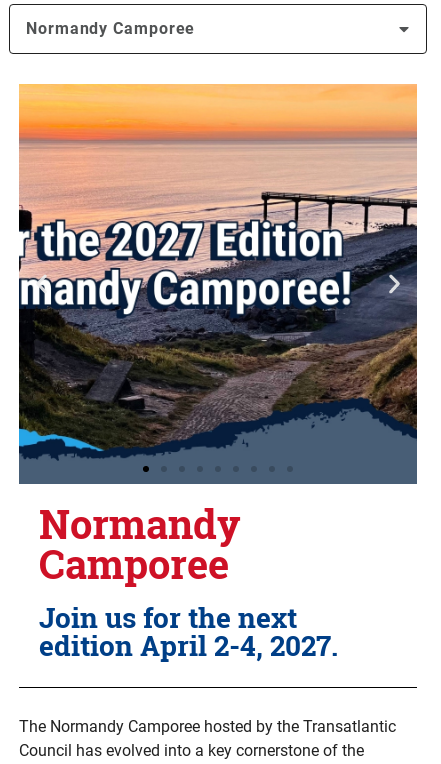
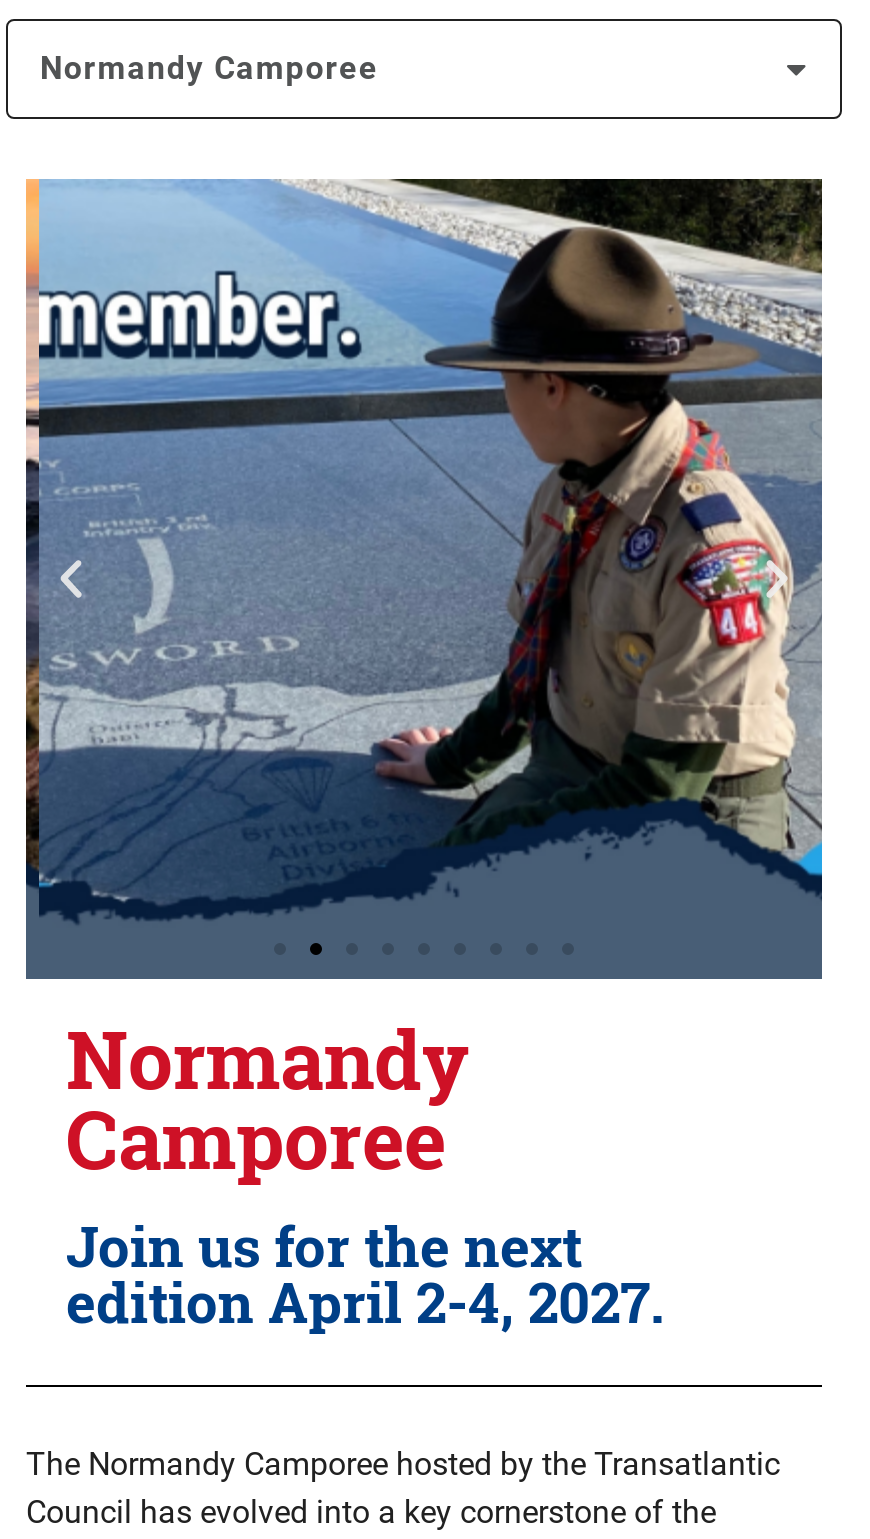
[18,83,418,472] [image] -> [24,177,824,929] [image]

